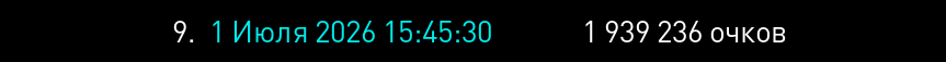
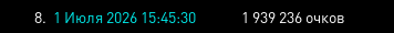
[172,10,492,49] 9. 1 Июля 2026 15:45:30 -> [34,7,196,26] 8. 1 Июля 2026 15:45:30

